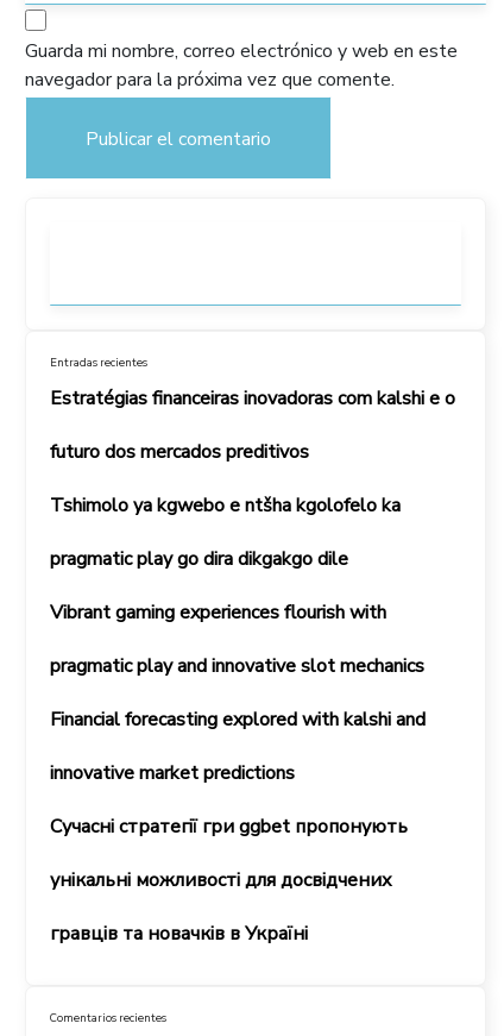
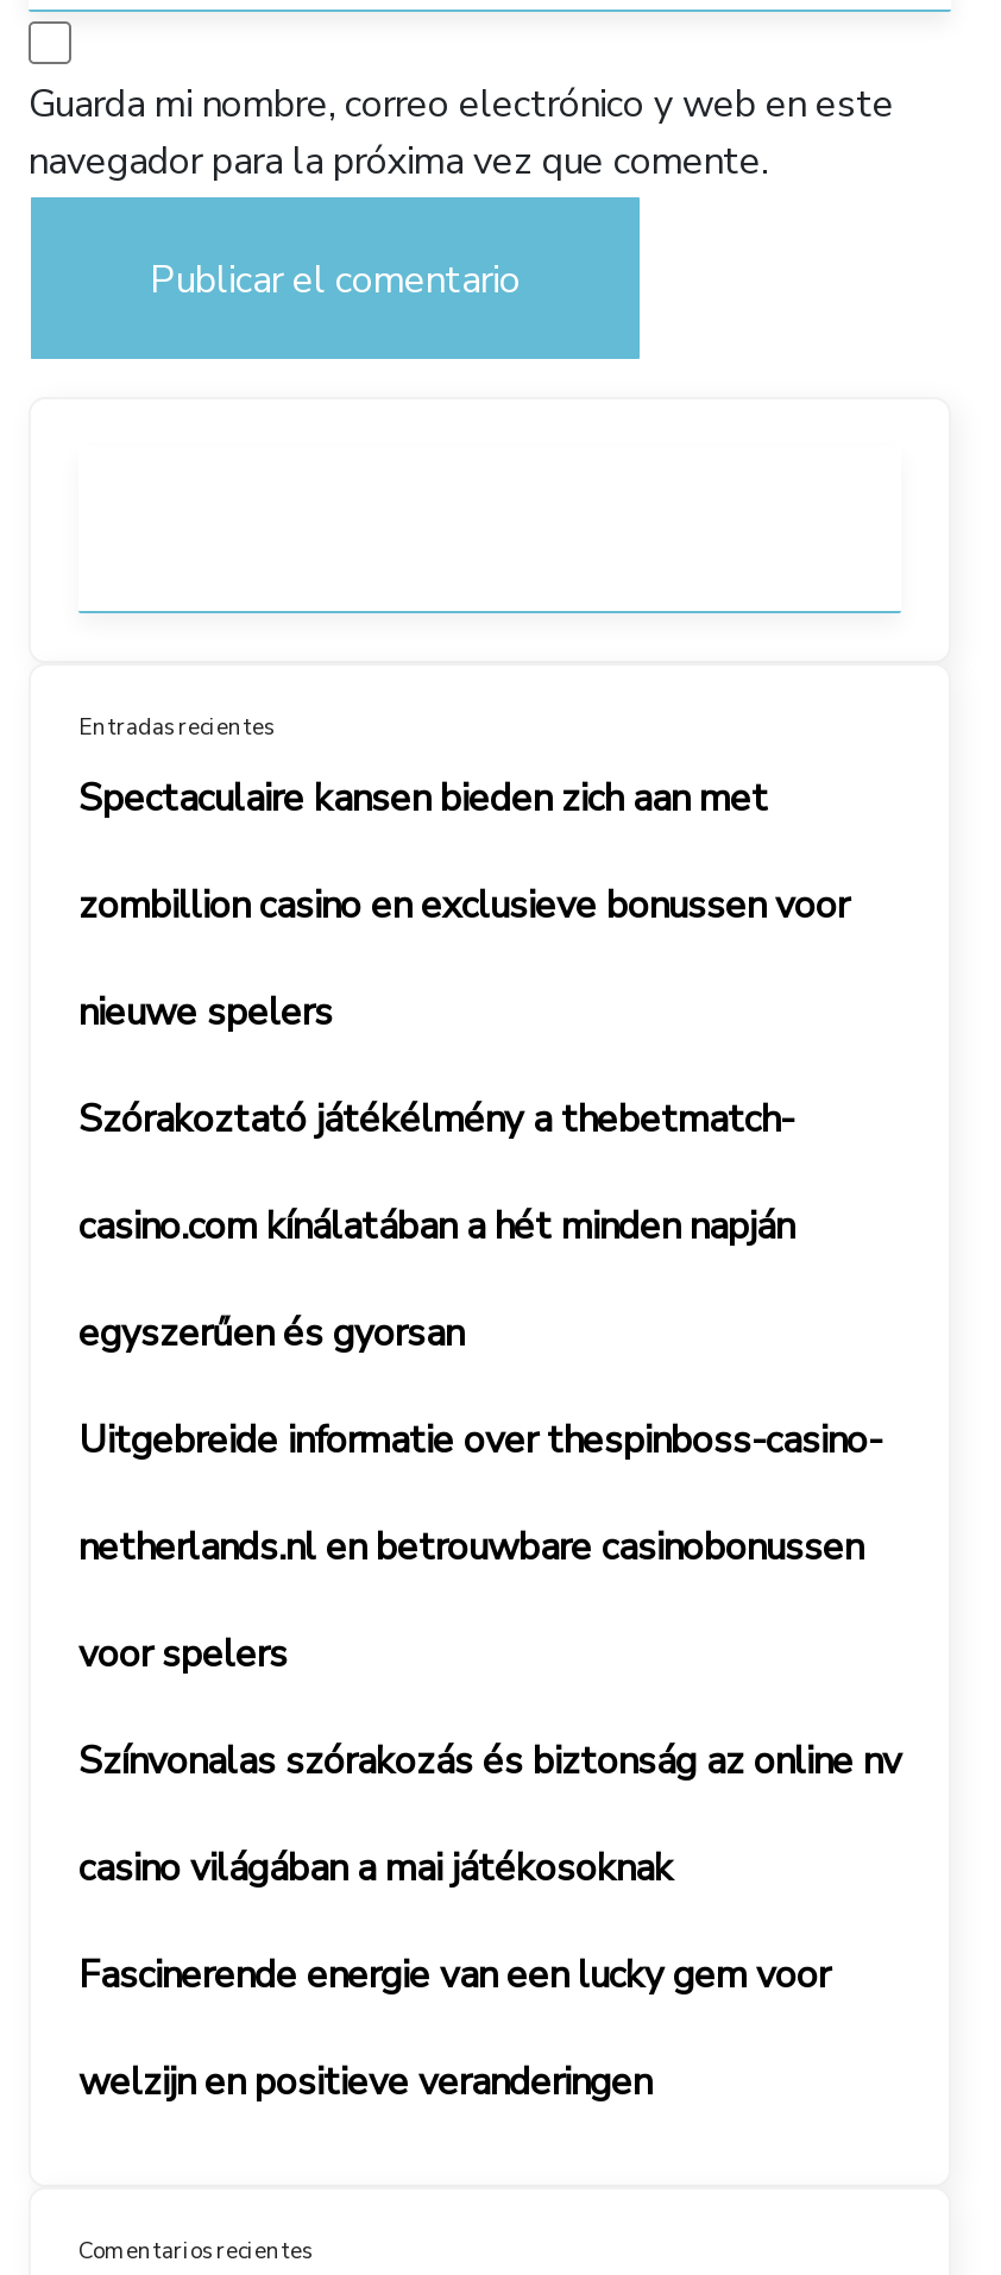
[50,385,455,946] Estratégias financeiras inovadoras com kalshi e o | futuro dos mercados preditivos | Tshimolo ya kgwebo e ntšha kgolofelo ka | pragmatic play go dira dikgakgo dile | Vibrant gaming experiences flourish with | pragmatic play and innovative slot mechanics | Financial forecasting explored with kalshi and | innovative market predictions | Сучасні стратегії гри ggbet пропонують | унікальні можливості для досвідчених | гравців та новачків в Україні -> [78,771,901,2107] Spectaculaire kansen bieden zich aan met | zombillion casino en exclusieve bonussen voor | nieuwe spelers | Szórakoztató játékélmény a thebetmatch- | casino.com kínálatában a hét minden napján | egyszerűen és gyorsan | Uitgebreide informatie over thespinboss-casino- | netherlands.nl en betrouwbare casinobonussen | voor spelers | Színvonalas szórakozás és biztonság az online nv | casino világában a mai játékosoknak | Fascinerende energie van een lucky gem voor | welzijn en positieve veranderingen

